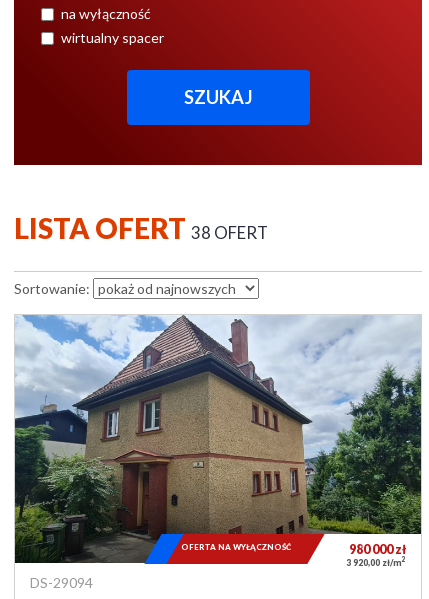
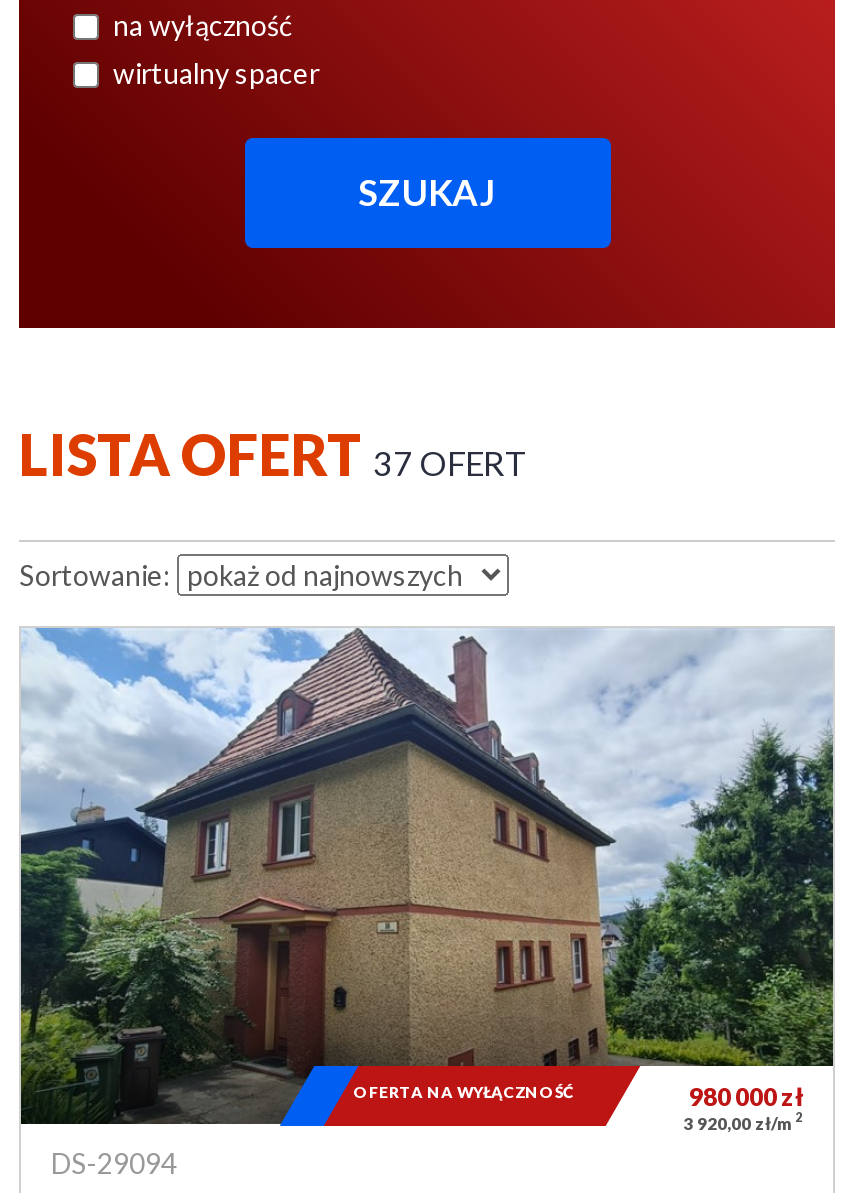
[14,211,268,245] LISTA OFERT 38 OFERT -> [19,420,527,488] LISTA OFERT 37 OFERT

